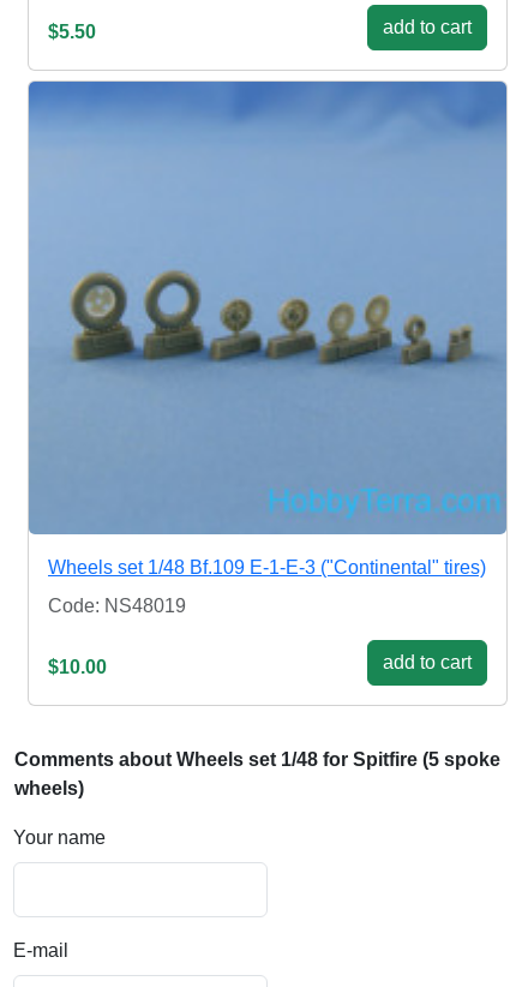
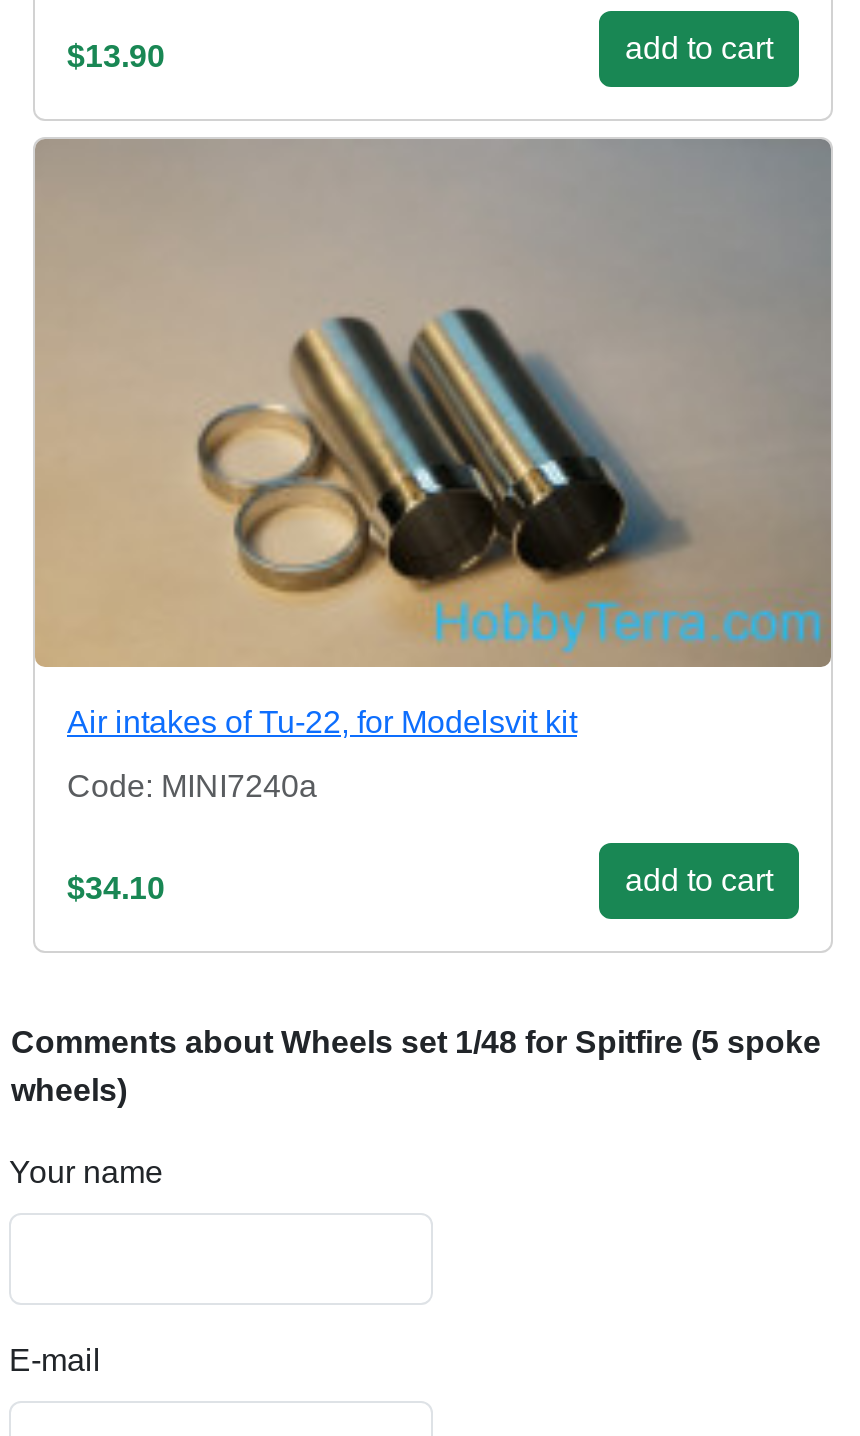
[48,22,96,43] $5.50 -> [67,38,165,72] $13.90
[28,80,508,577] [image] | Wheels set 1/48 Bf.109 E-1-E-3 ("Continental" tires) -> [35,137,831,739] [image] | Air intakes of Tu-22, for Modelsvit kit
[48,595,186,615] Code: NS48019 -> [67,769,317,803] Code: MINI7240a
[48,656,107,677] $10.00 -> [67,871,165,905] $34.10

